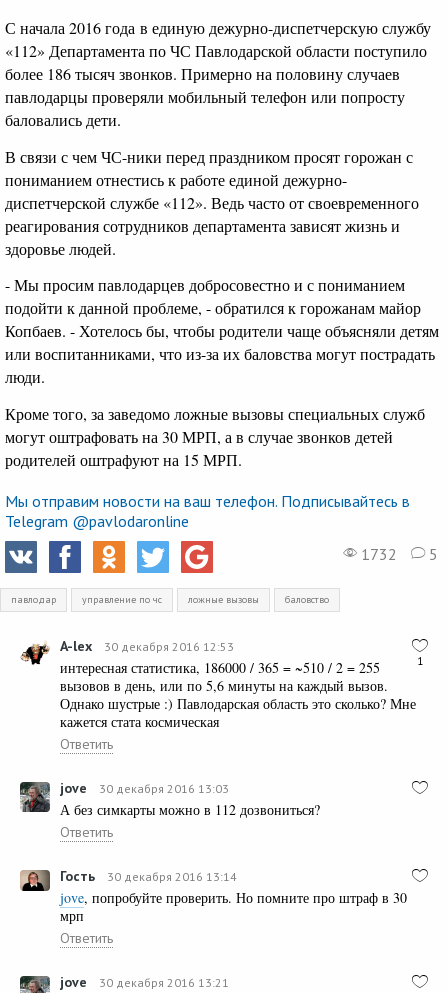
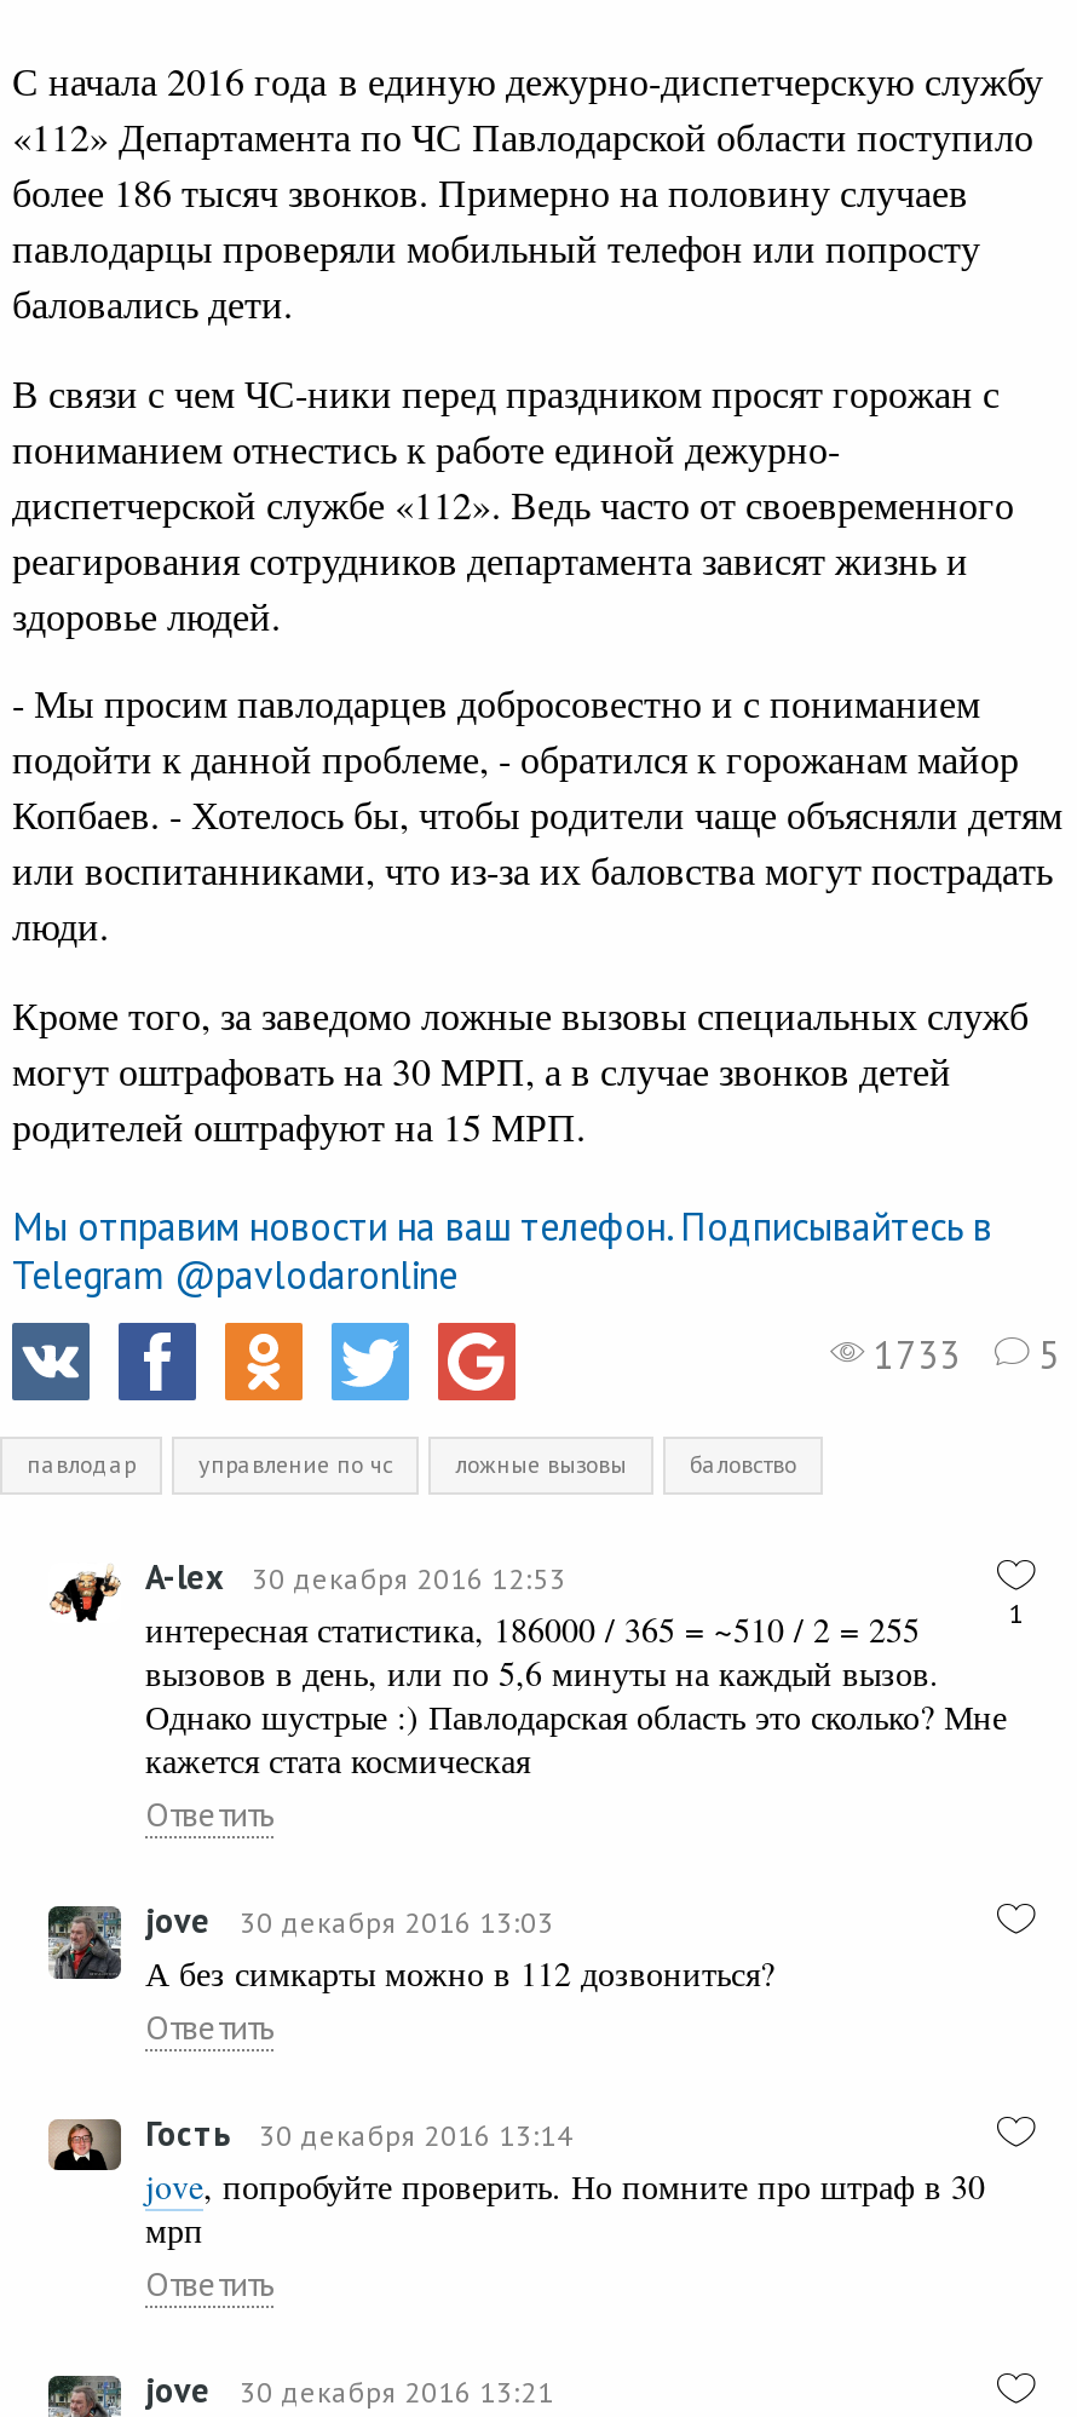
[357,544,438,564] 1732 5 -> [864,1329,1060,1378] 1733 5

